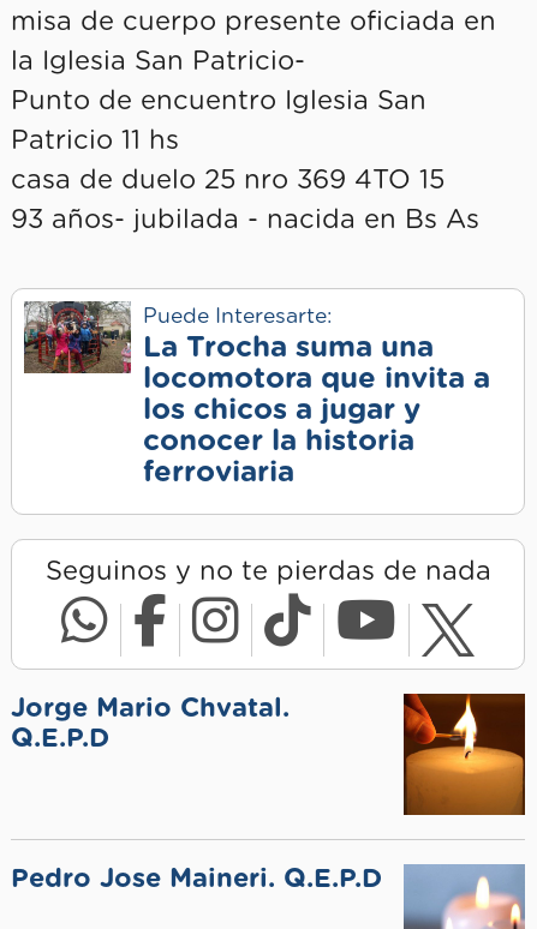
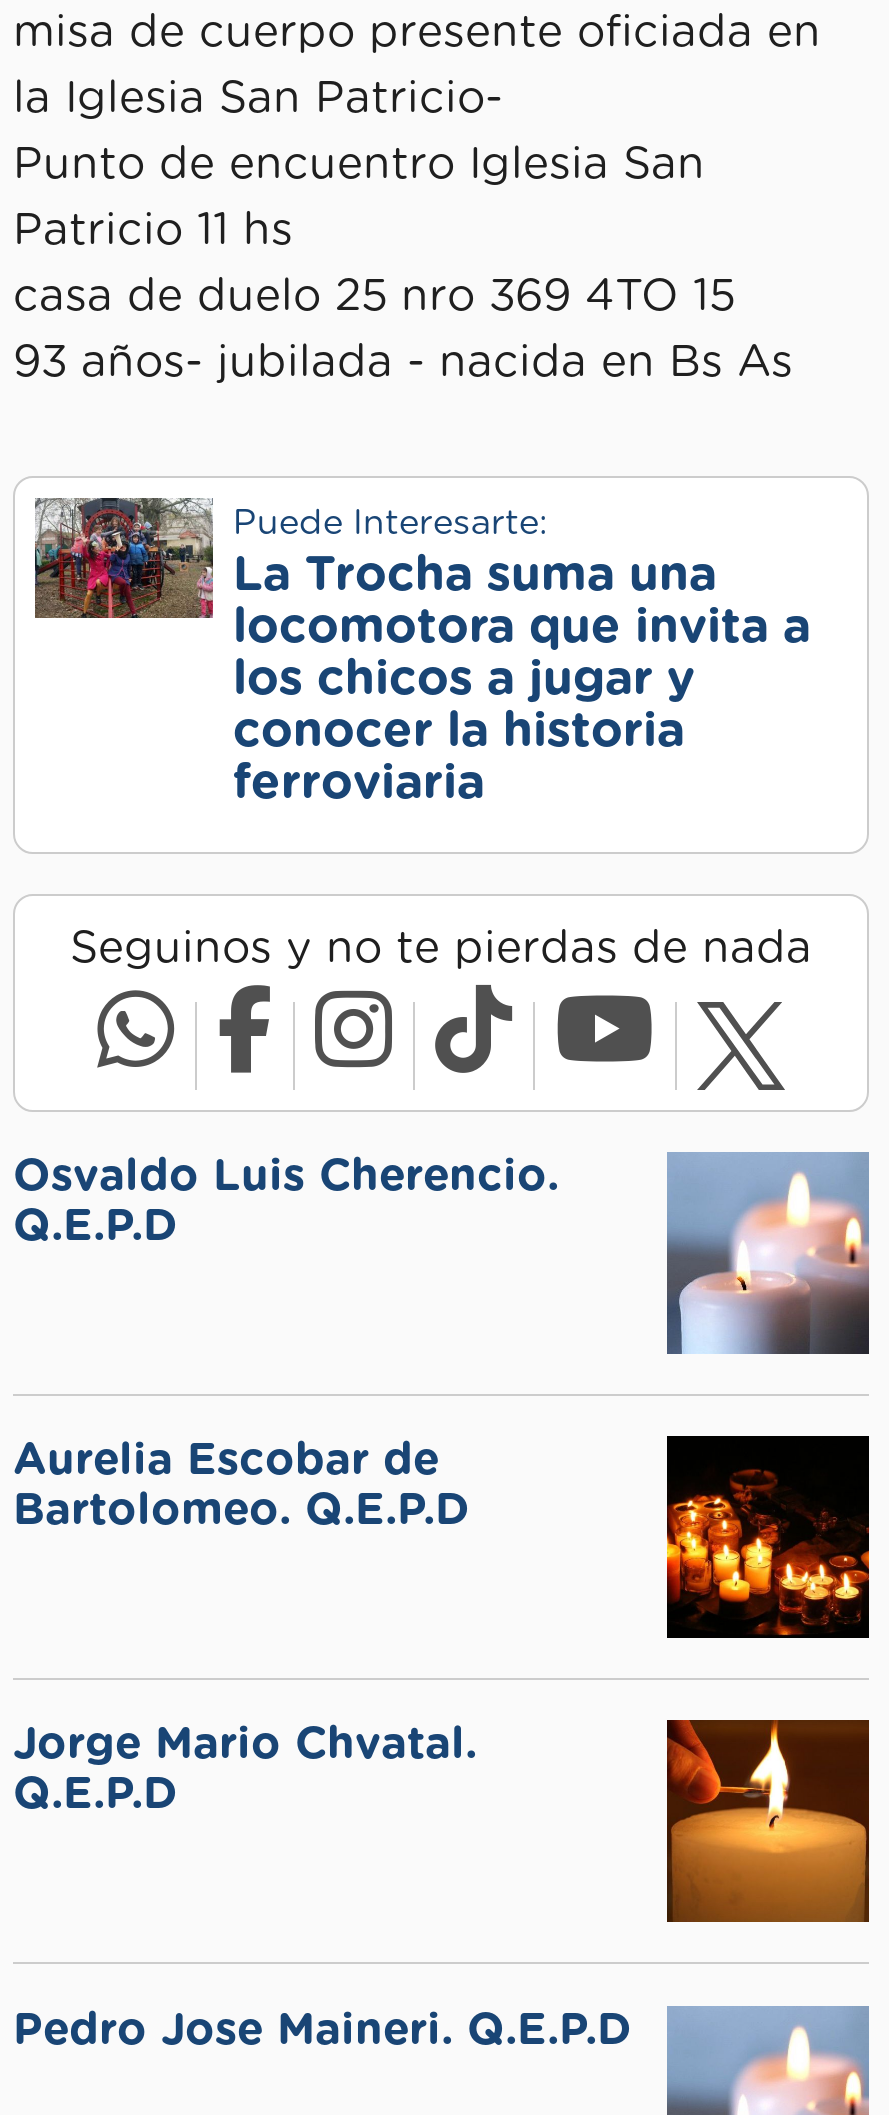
none -> [13,1153,559,1247] Osvaldo Luis Cherencio. | Q.E.P.D
none -> [13,1437,469,1531] Aurelia Escobar de | Bartolomeo. Q.E.P.D
none -> [665,1152,869,1356] [image]
none -> [665,1436,871,1658] [image]

